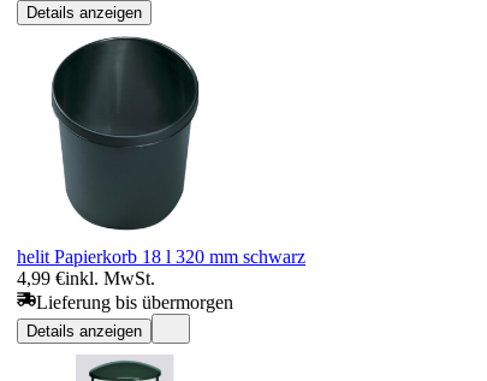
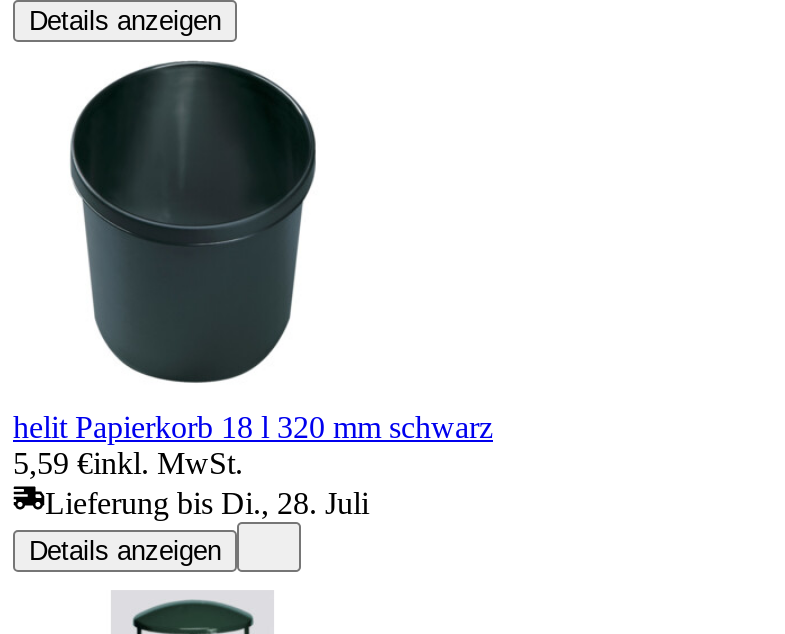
[17,268,233,312] 4,99 €inkl. MwSt. | Lieferung bis übermorgen -> [13,446,369,520] 5,59 €inkl. MwSt. | Lieferung bis Di., 28. Juli

